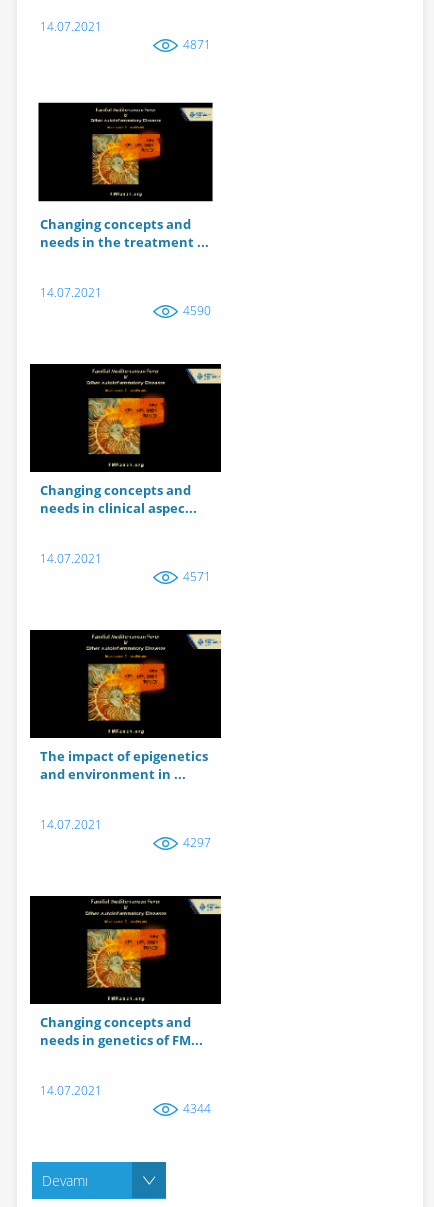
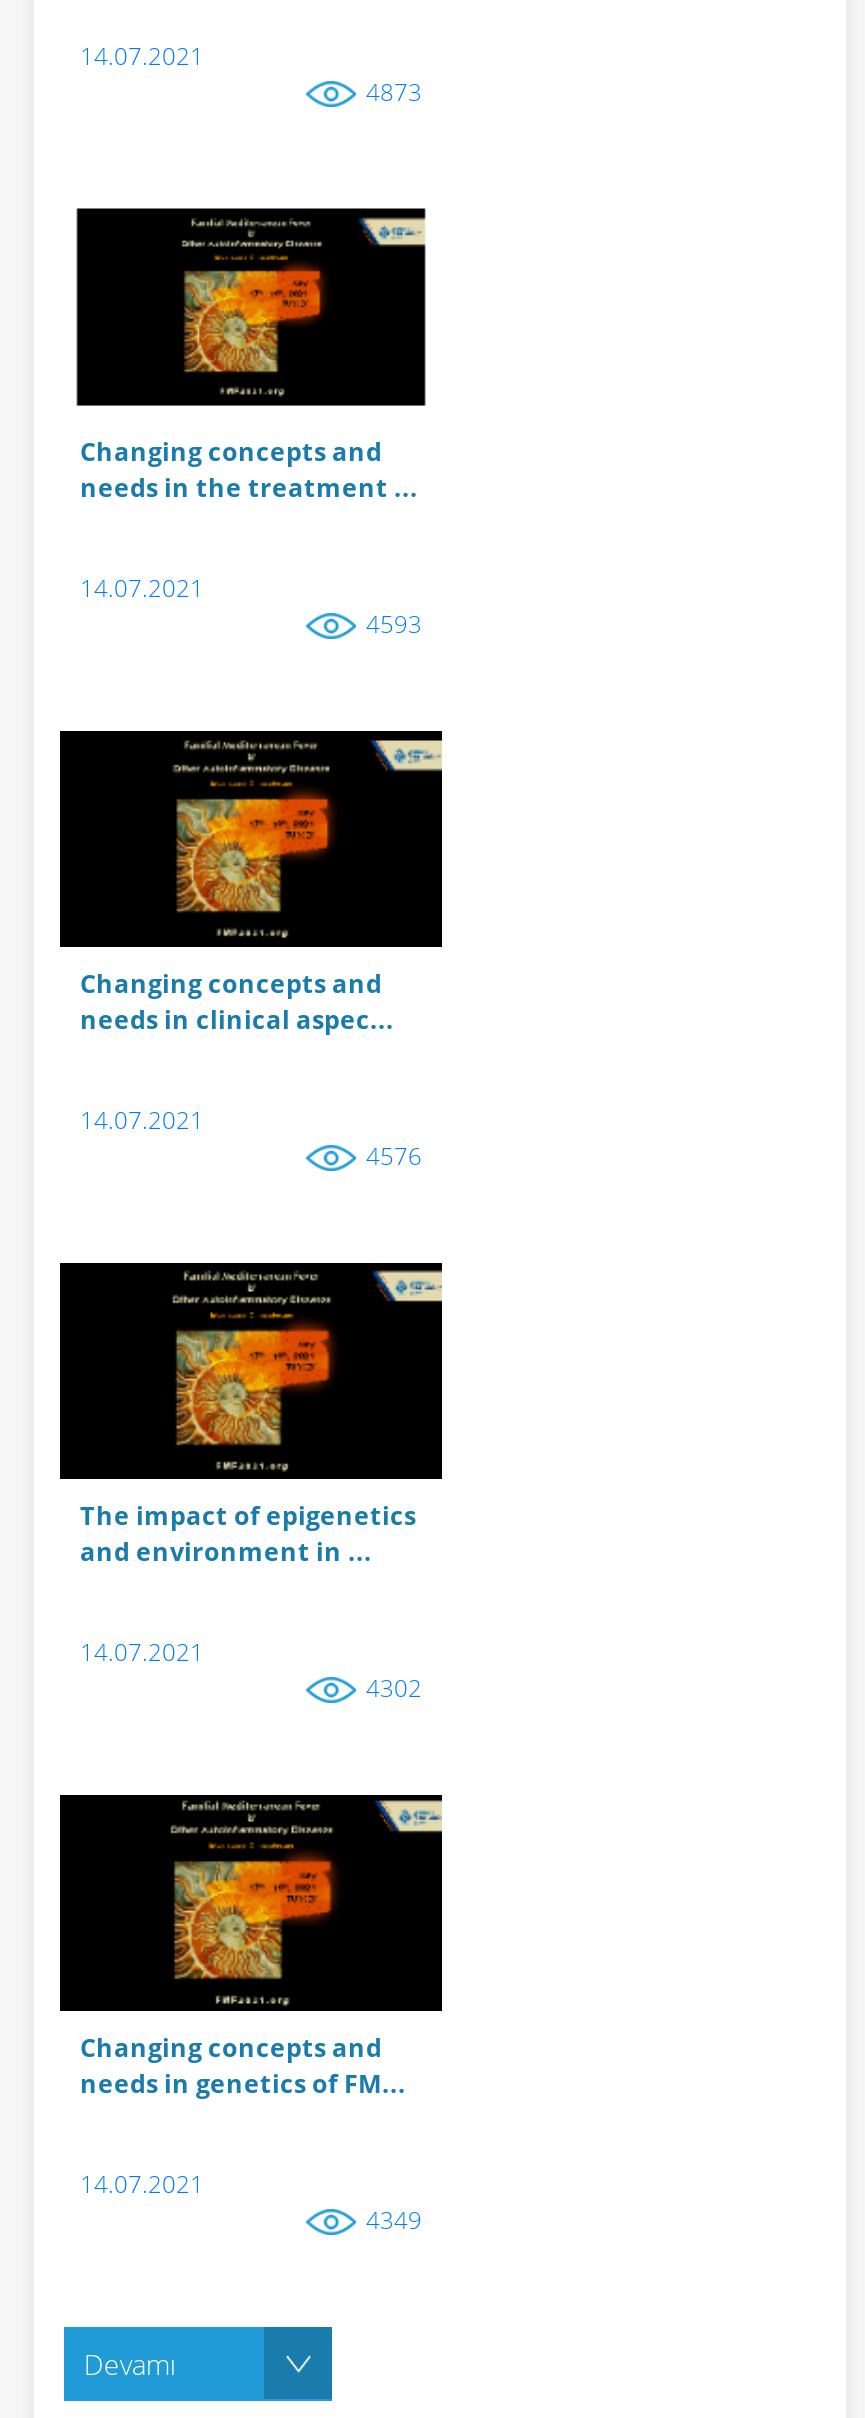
[183,36,211,53] 4871 -> [366,74,422,108] 4873
[183,302,211,319] 4590 -> [366,606,422,640] 4593
[183,568,211,585] 4571 -> [366,1138,422,1172] 4576
[183,834,211,851] 4297 -> [366,1670,422,1704] 4302
[183,1100,211,1117] 4344 -> [366,2202,422,2236] 4349

